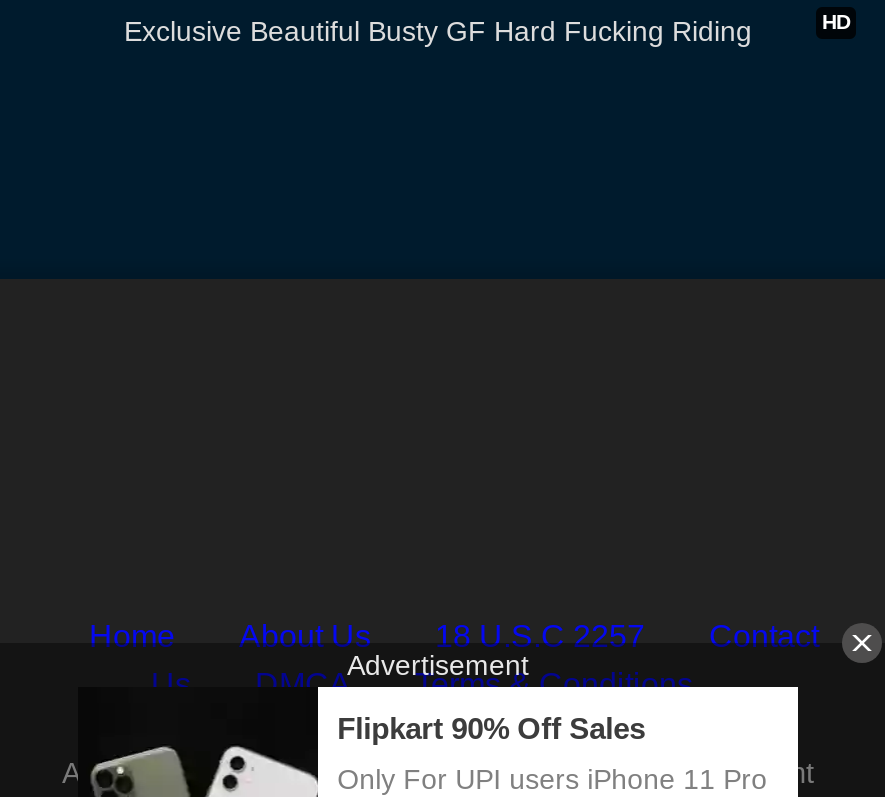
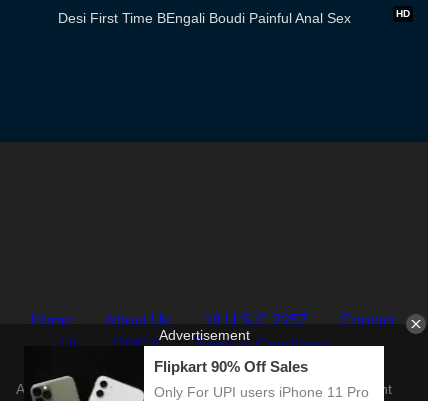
[124,15,752,47] Exclusive Beautiful Busty GF Hard Fucking Riding -> [57,10,350,26] Desi First Time BEngali Boudi Painful Anal Sex

